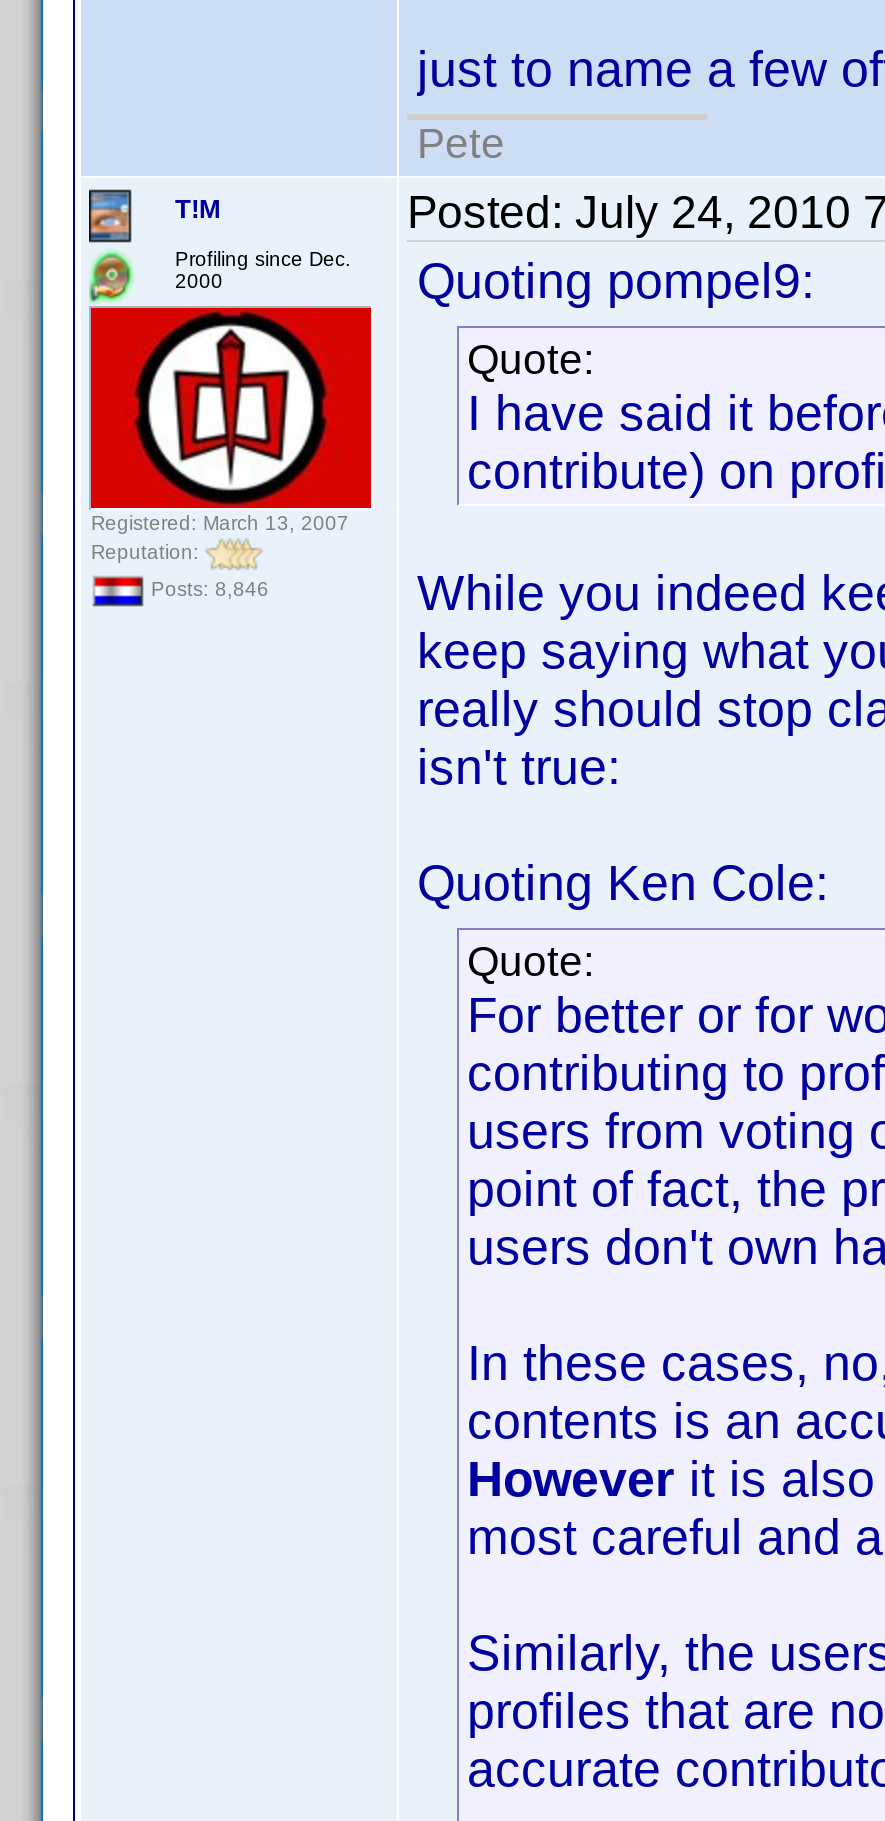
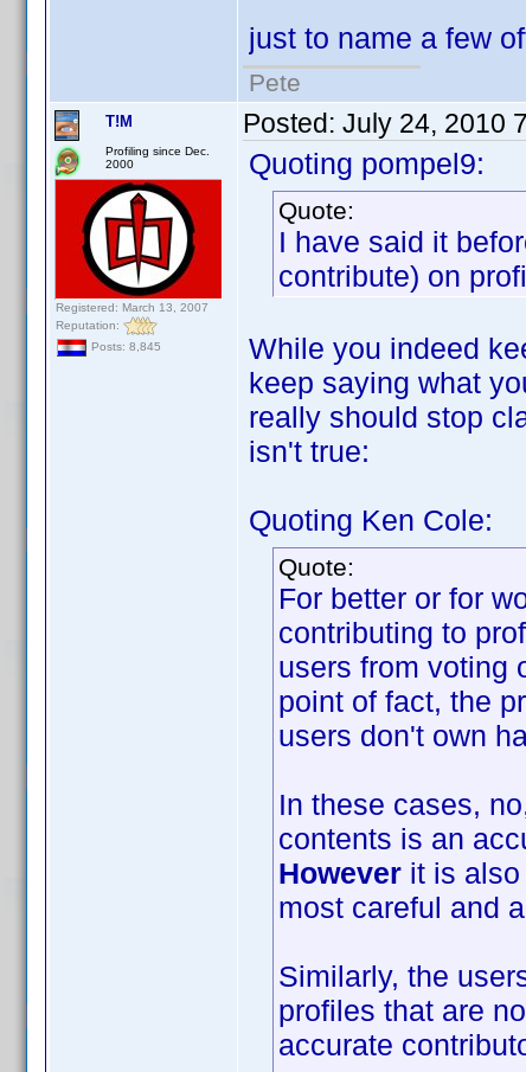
[145,578,269,600] Posts: 8,846 -> [88,340,161,353] Posts: 8,845

